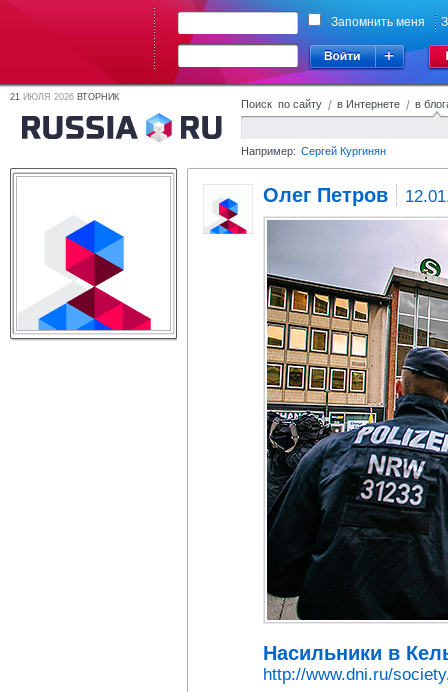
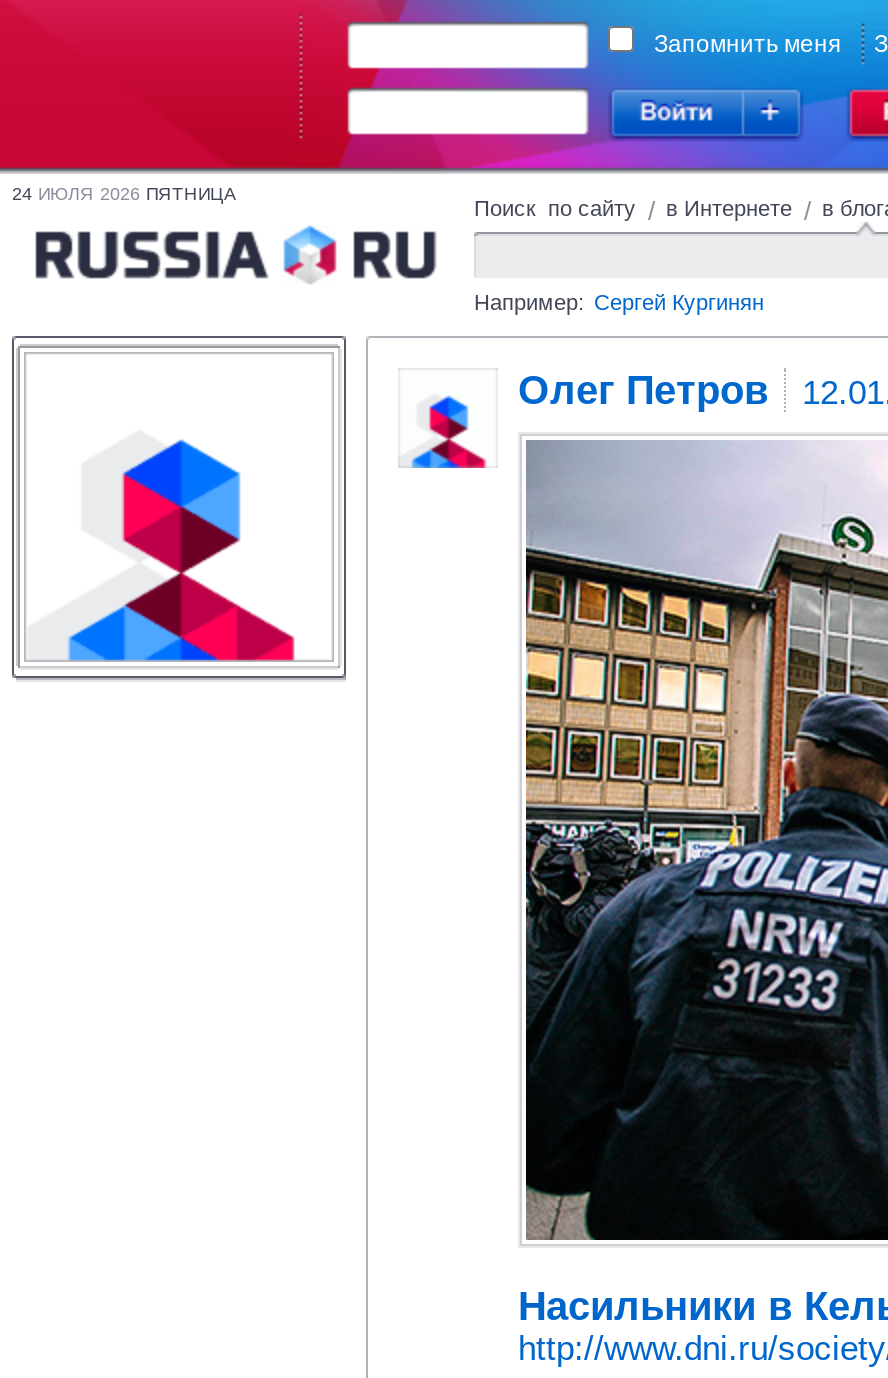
[10,92,119,102] 21 ИЮЛЯ 2026 ВТОРНИК -> [12,184,236,204] 24 ИЮЛЯ 2026 ПЯТНИЦА

